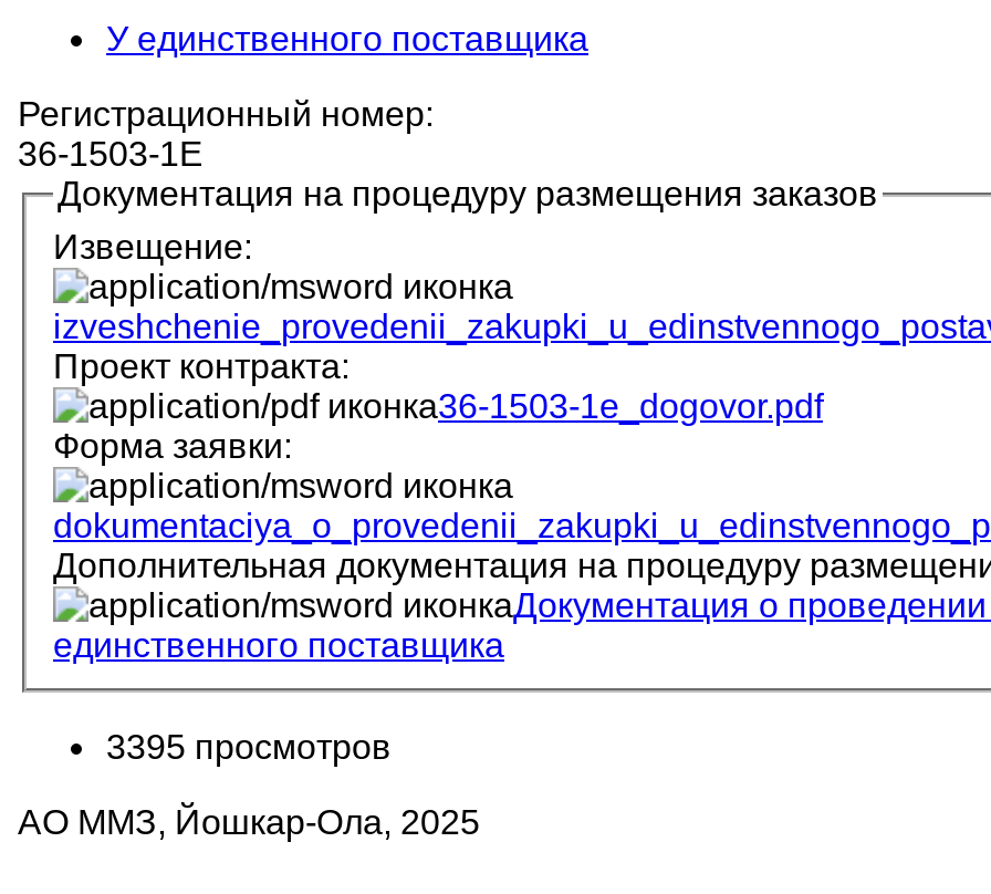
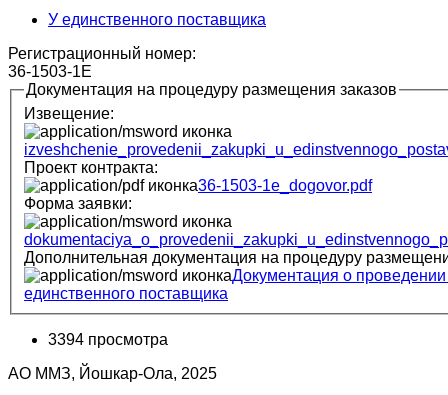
[106,728,392,766] 3395 просмотров -> [48,331,168,348] 3394 просмотра

